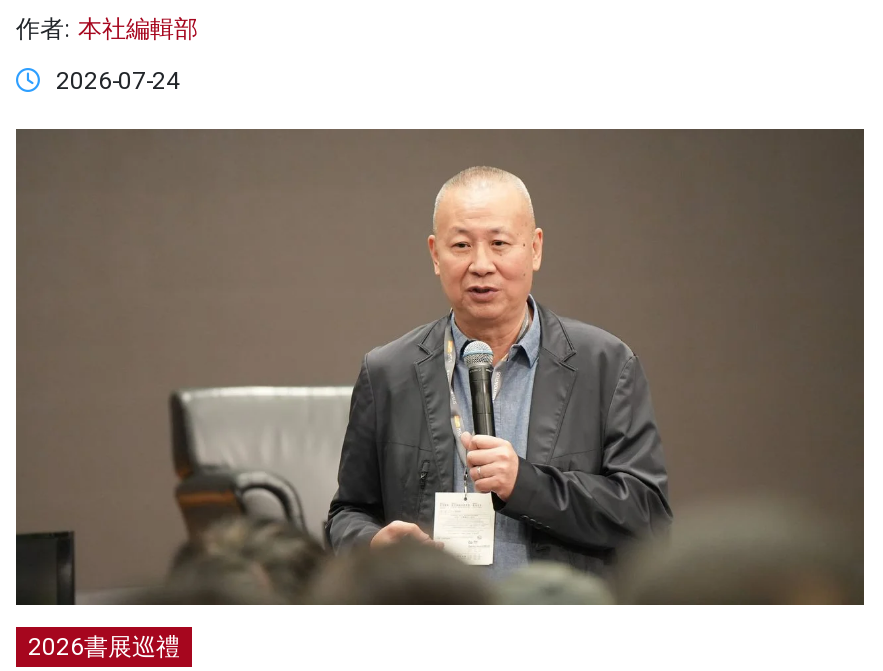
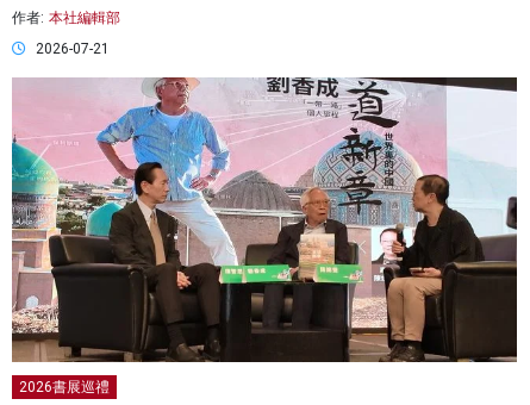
[56,66,180,94] 2026-07-24 -> [36,41,110,57] 2026-07-21
[14,128,866,606] [image] -> [11,76,517,363] [image]

